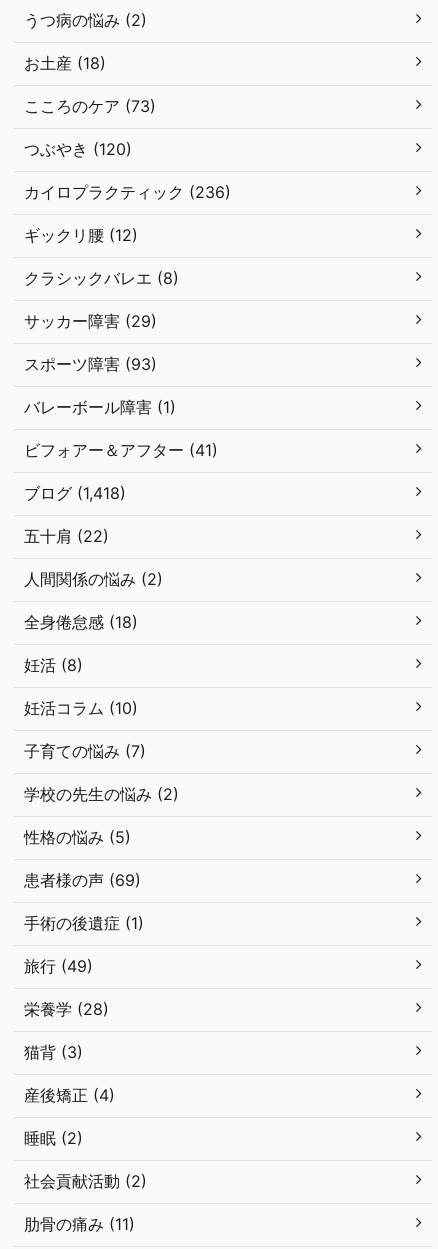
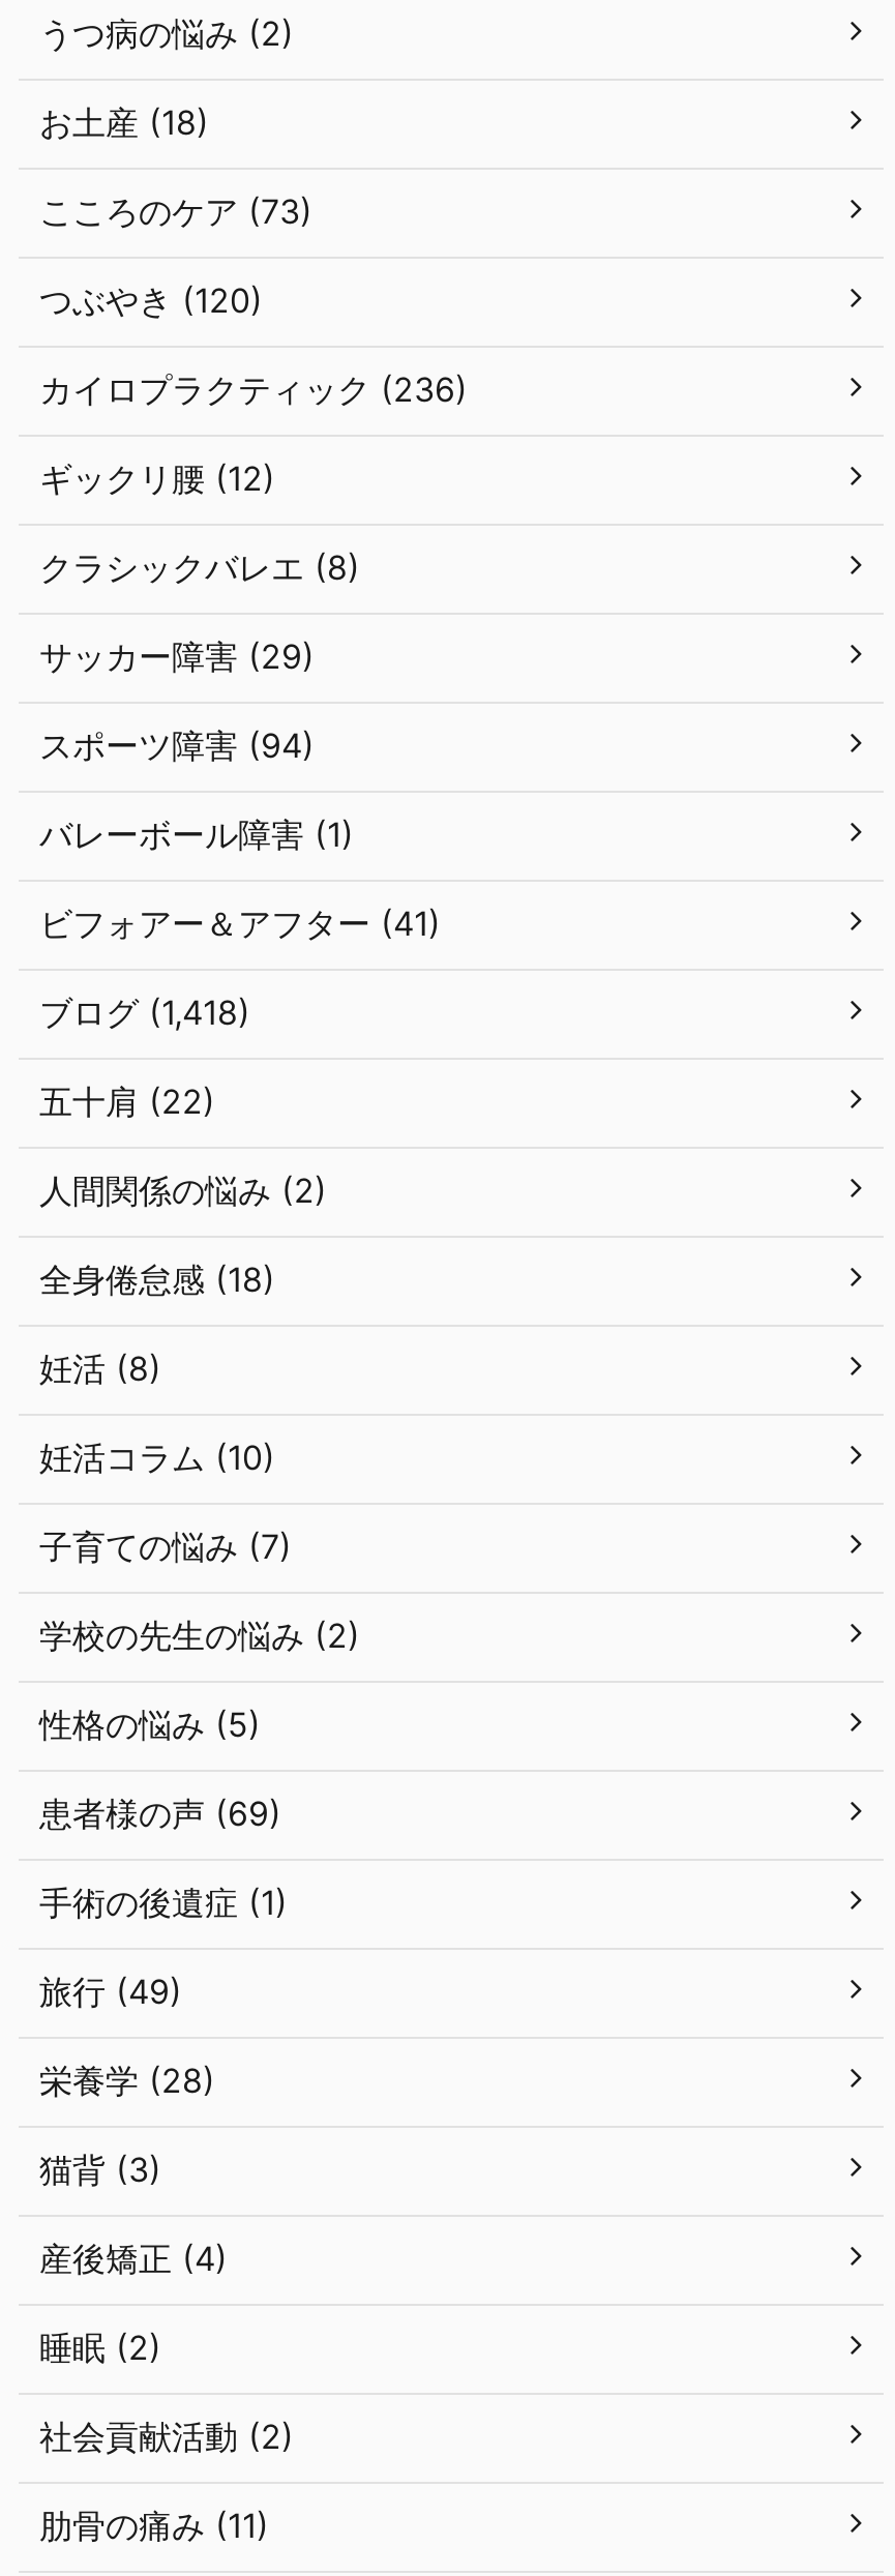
[24,354,157,374] スポーツ障害 (93) -> [39,724,315,766] スポーツ障害 (94)

